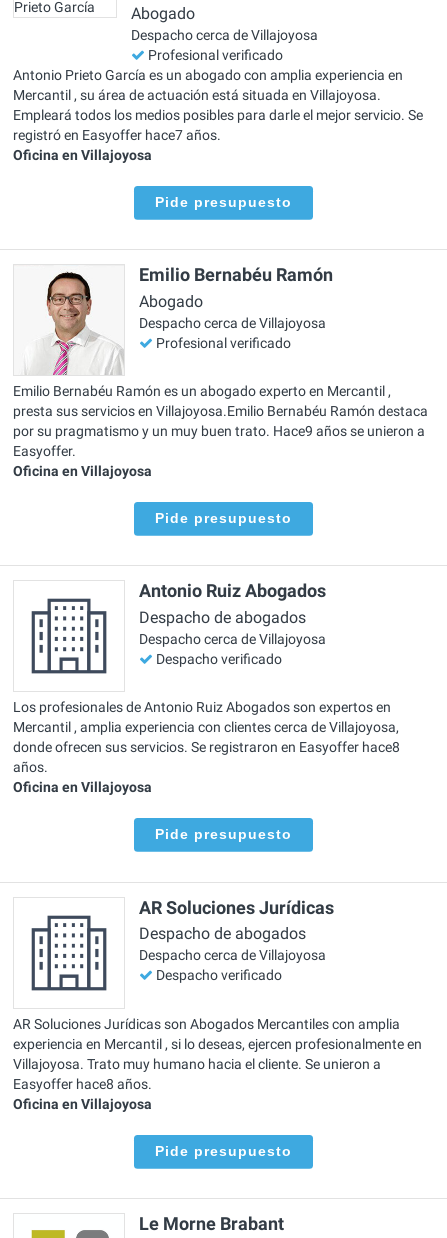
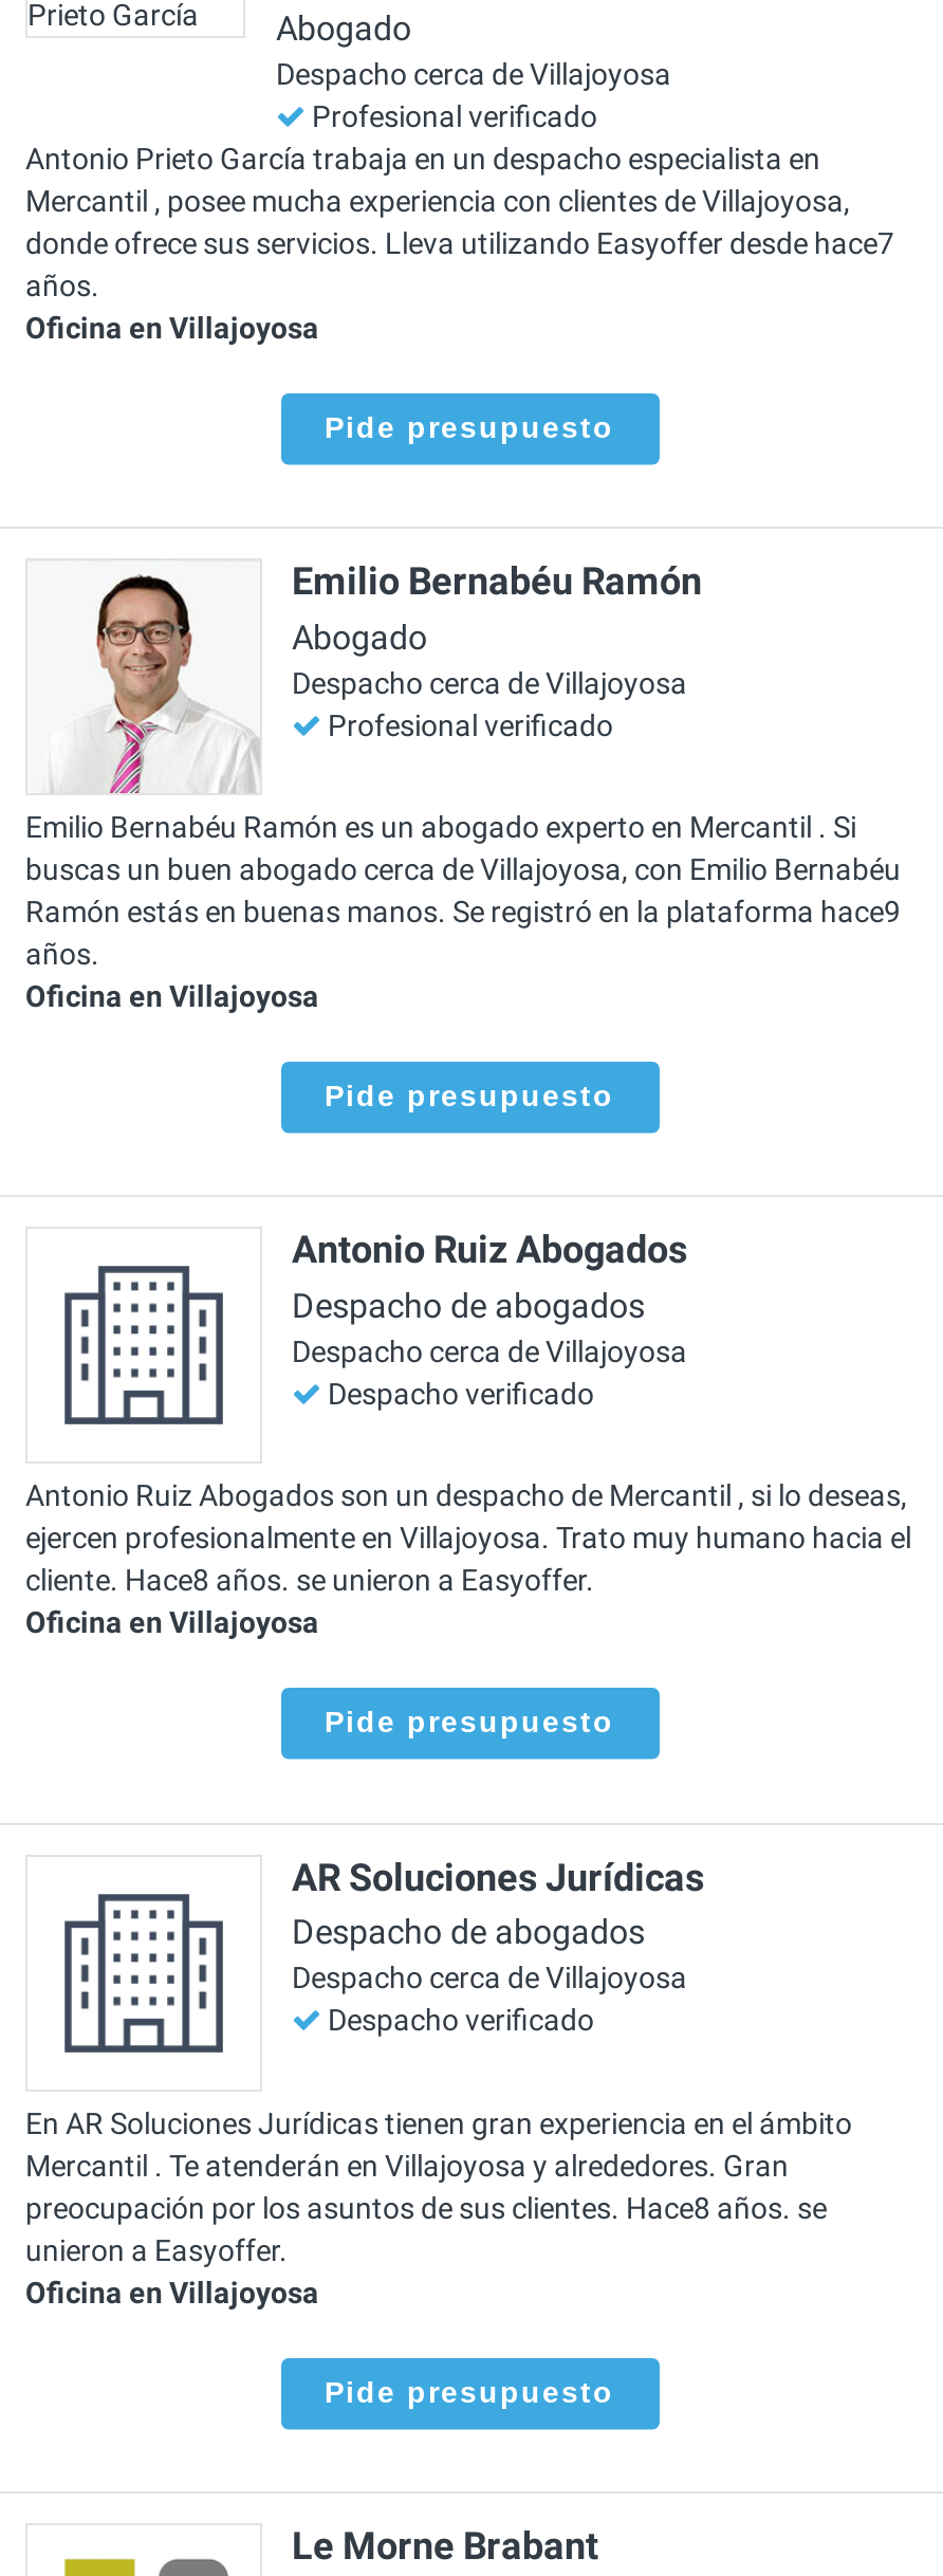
[13,67,423,143] Antonio Prieto García es un abogado con amplia experiencia en | Mercantil , su área de actuación está situada en Villajoyosa. | Empleará todos los medios posibles para darle el mejor servicio. Se | registró en Easyoffer hace7 años. -> [25,141,894,302] Antonio Prieto García trabaja en un despacho especialista en | Mercantil , posee mucha experiencia con clientes de Villajoyosa, | donde ofrece sus servicios. Lleva utilizando Easyoffer desde hace7 | años.
[13,383,428,459] Emilio Bernabéu Ramón es un abogado experto en Mercantil , | presta sus servicios en Villajoyosa.Emilio Bernabéu Ramón destaca | por su pragmatismo y un muy buen trato. Hace9 años se unieron a | Easyoffer. -> [25,810,901,971] Emilio Bernabéu Ramón es un abogado experto en Mercantil . Si | buscas un buen abogado cerca de Villajoyosa, con Emilio Bernabéu | Ramón estás en buenas manos. Se registró en la plataforma hace9 | años.
[13,699,400,775] Los profesionales de Antonio Ruiz Abogados son expertos en | Mercantil , amplia experiencia con clientes cerca de Villajoyosa, | donde ofrecen sus servicios. Se registraron en Easyoffer hace8 | años. -> [25,1479,911,1598] Antonio Ruiz Abogados son un despacho de Mercantil , si lo deseas, | ejercen profesionalmente en Villajoyosa. Trato muy humano hacia el | cliente. Hace8 años. se unieron a Easyoffer.
[13,1016,422,1092] AR Soluciones Jurídicas son Abogados Mercantiles con amplia | experiencia en Mercantil , si lo deseas, ejercen profesionalmente en | Villajoyosa. Trato muy humano hacia el cliente. Se unieron a | Easyoffer hace8 años. -> [25,2106,852,2267] En AR Soluciones Jurídicas tienen gran experiencia en el ámbito | Mercantil . Te atenderán en Villajoyosa y alrededores. Gran | preocupación por los asuntos de sus clientes. Hace8 años. se | unieron a Easyoffer.

